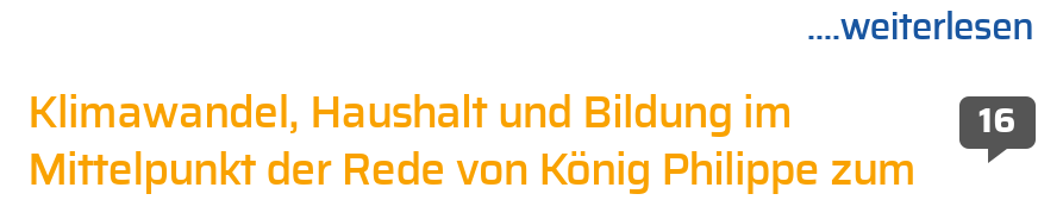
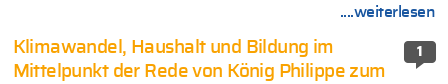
[979,104,1015,140] 16 -> [417,44,423,59] 1

